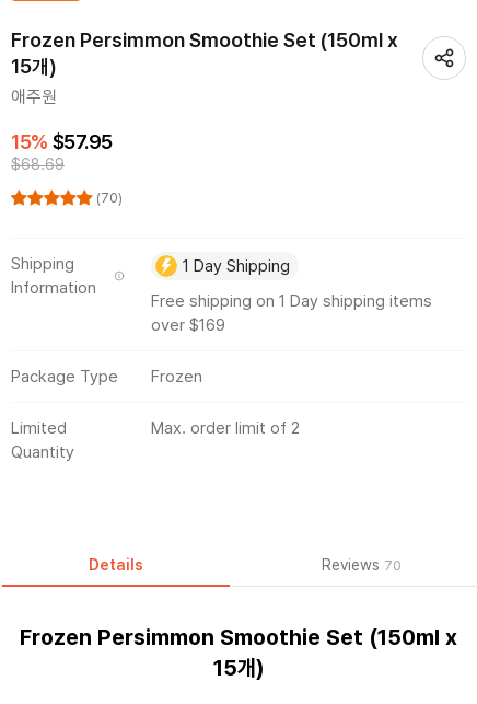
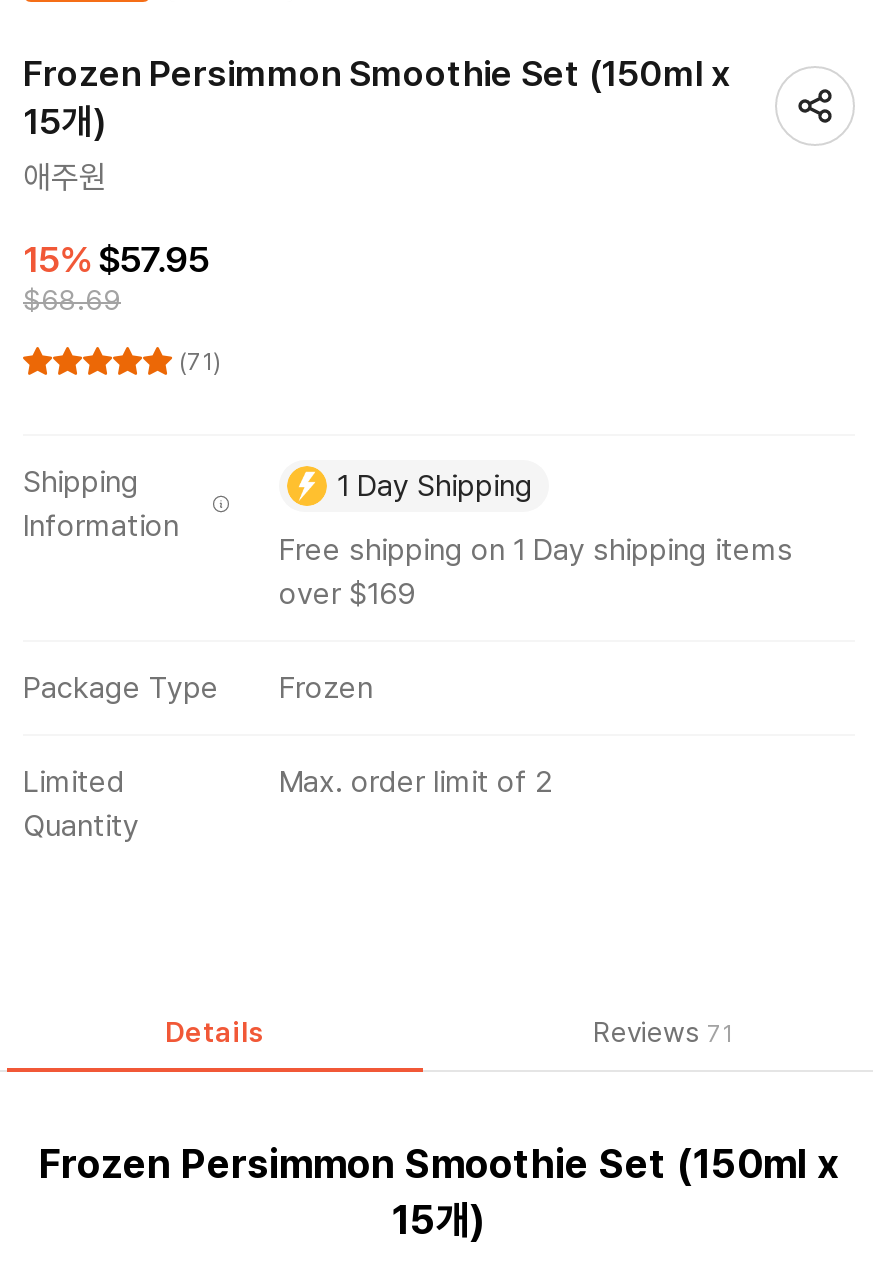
[96,191,123,206] (70) -> [179,348,221,376] (71)
[321,556,401,574] Reviews 70 -> [593,1016,733,1048] Reviews 71

